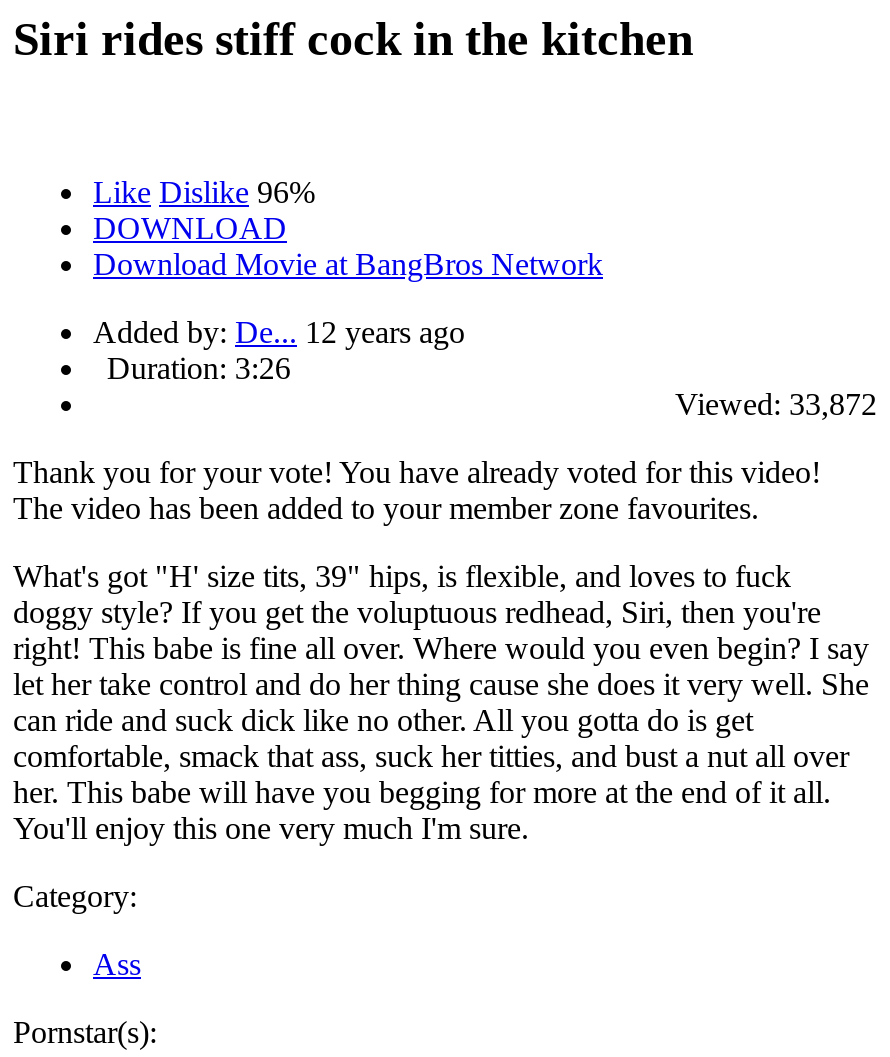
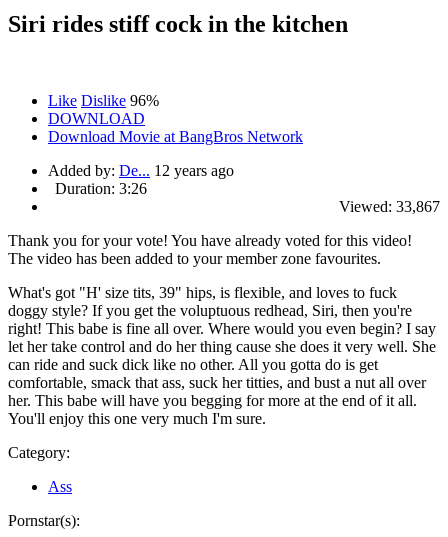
[675,386,877,420] Viewed: 33,872 -> [339,198,440,215] Viewed: 33,867

